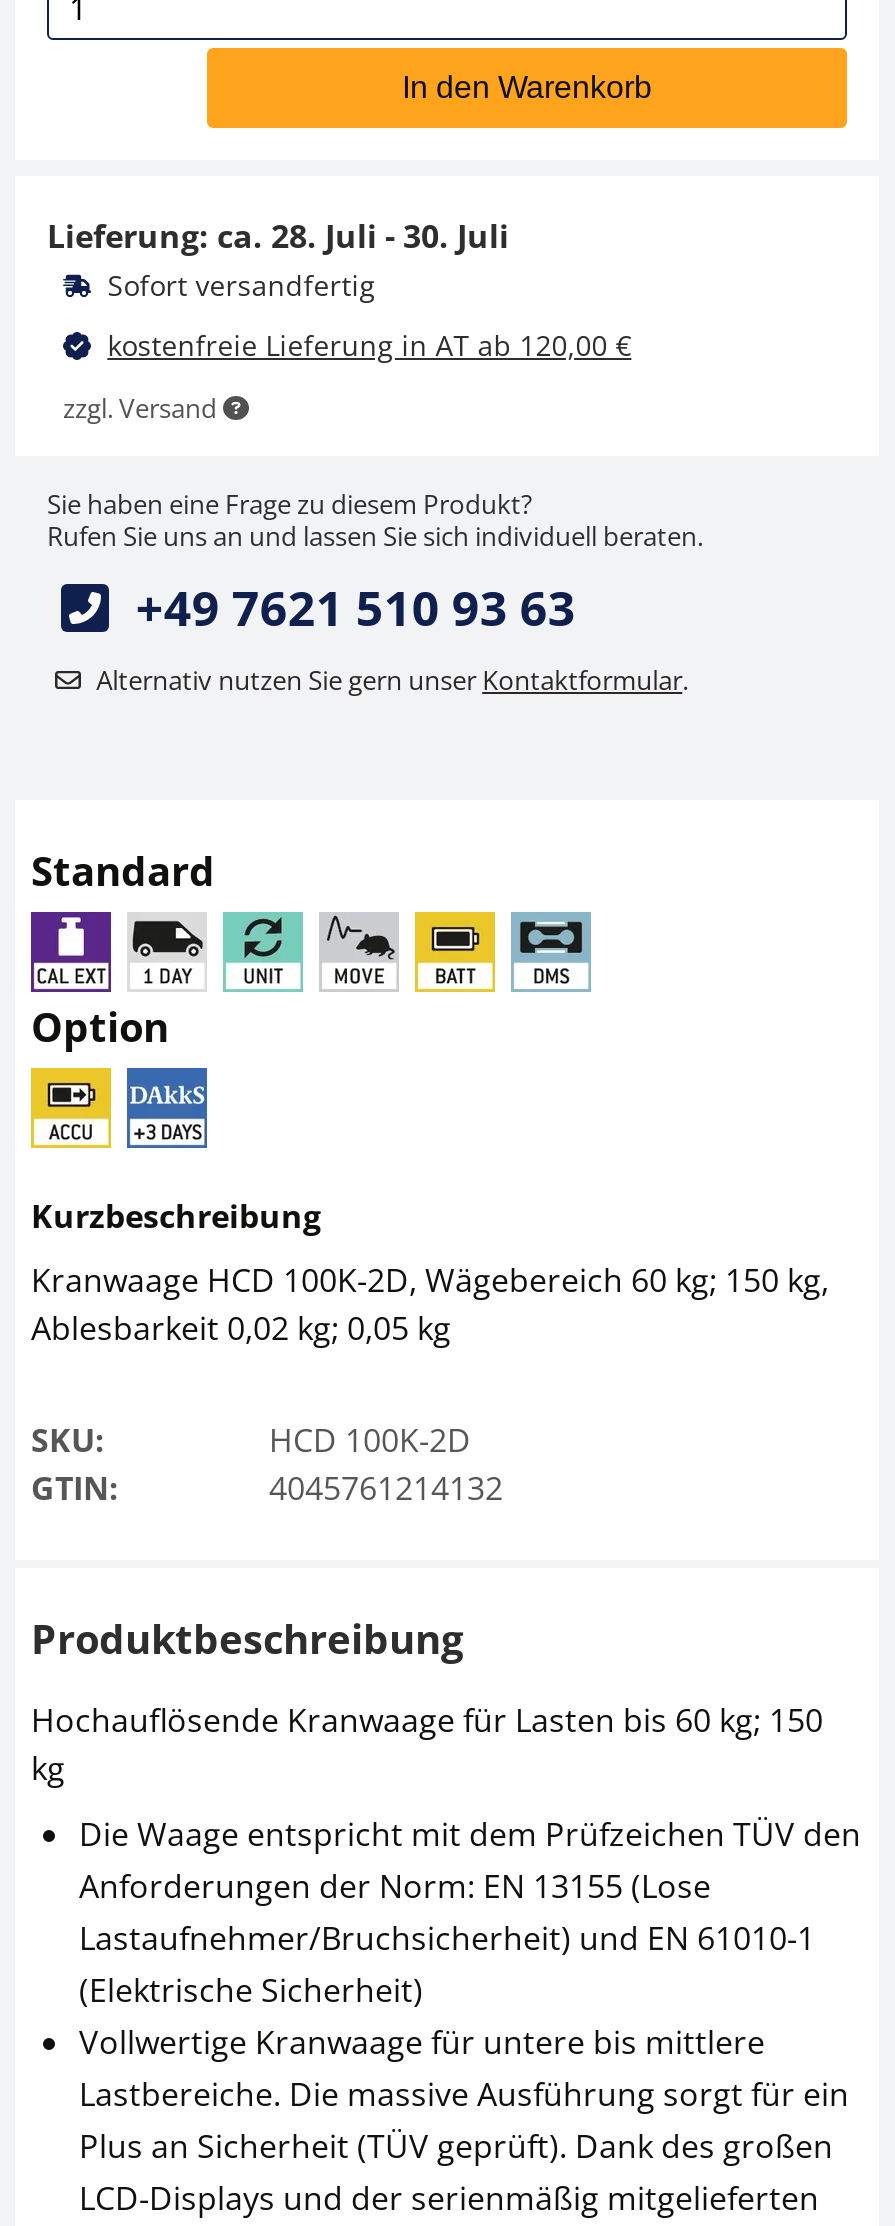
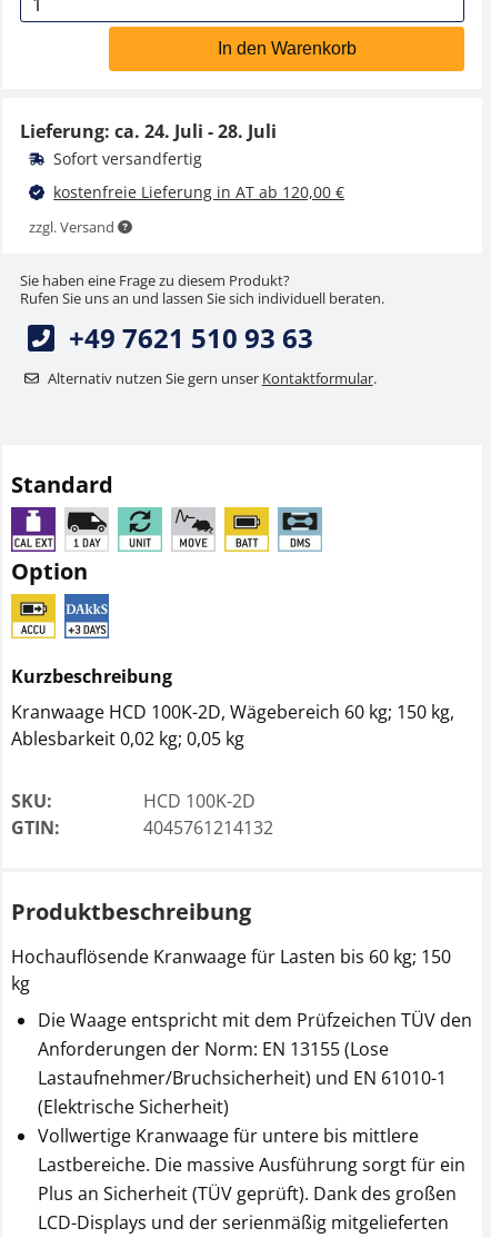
[47,214,509,258] Lieferung: ca. 28. Juli - 30. Juli -> [20,119,277,143] Lieferung: ca. 24. Juli - 28. Juli

